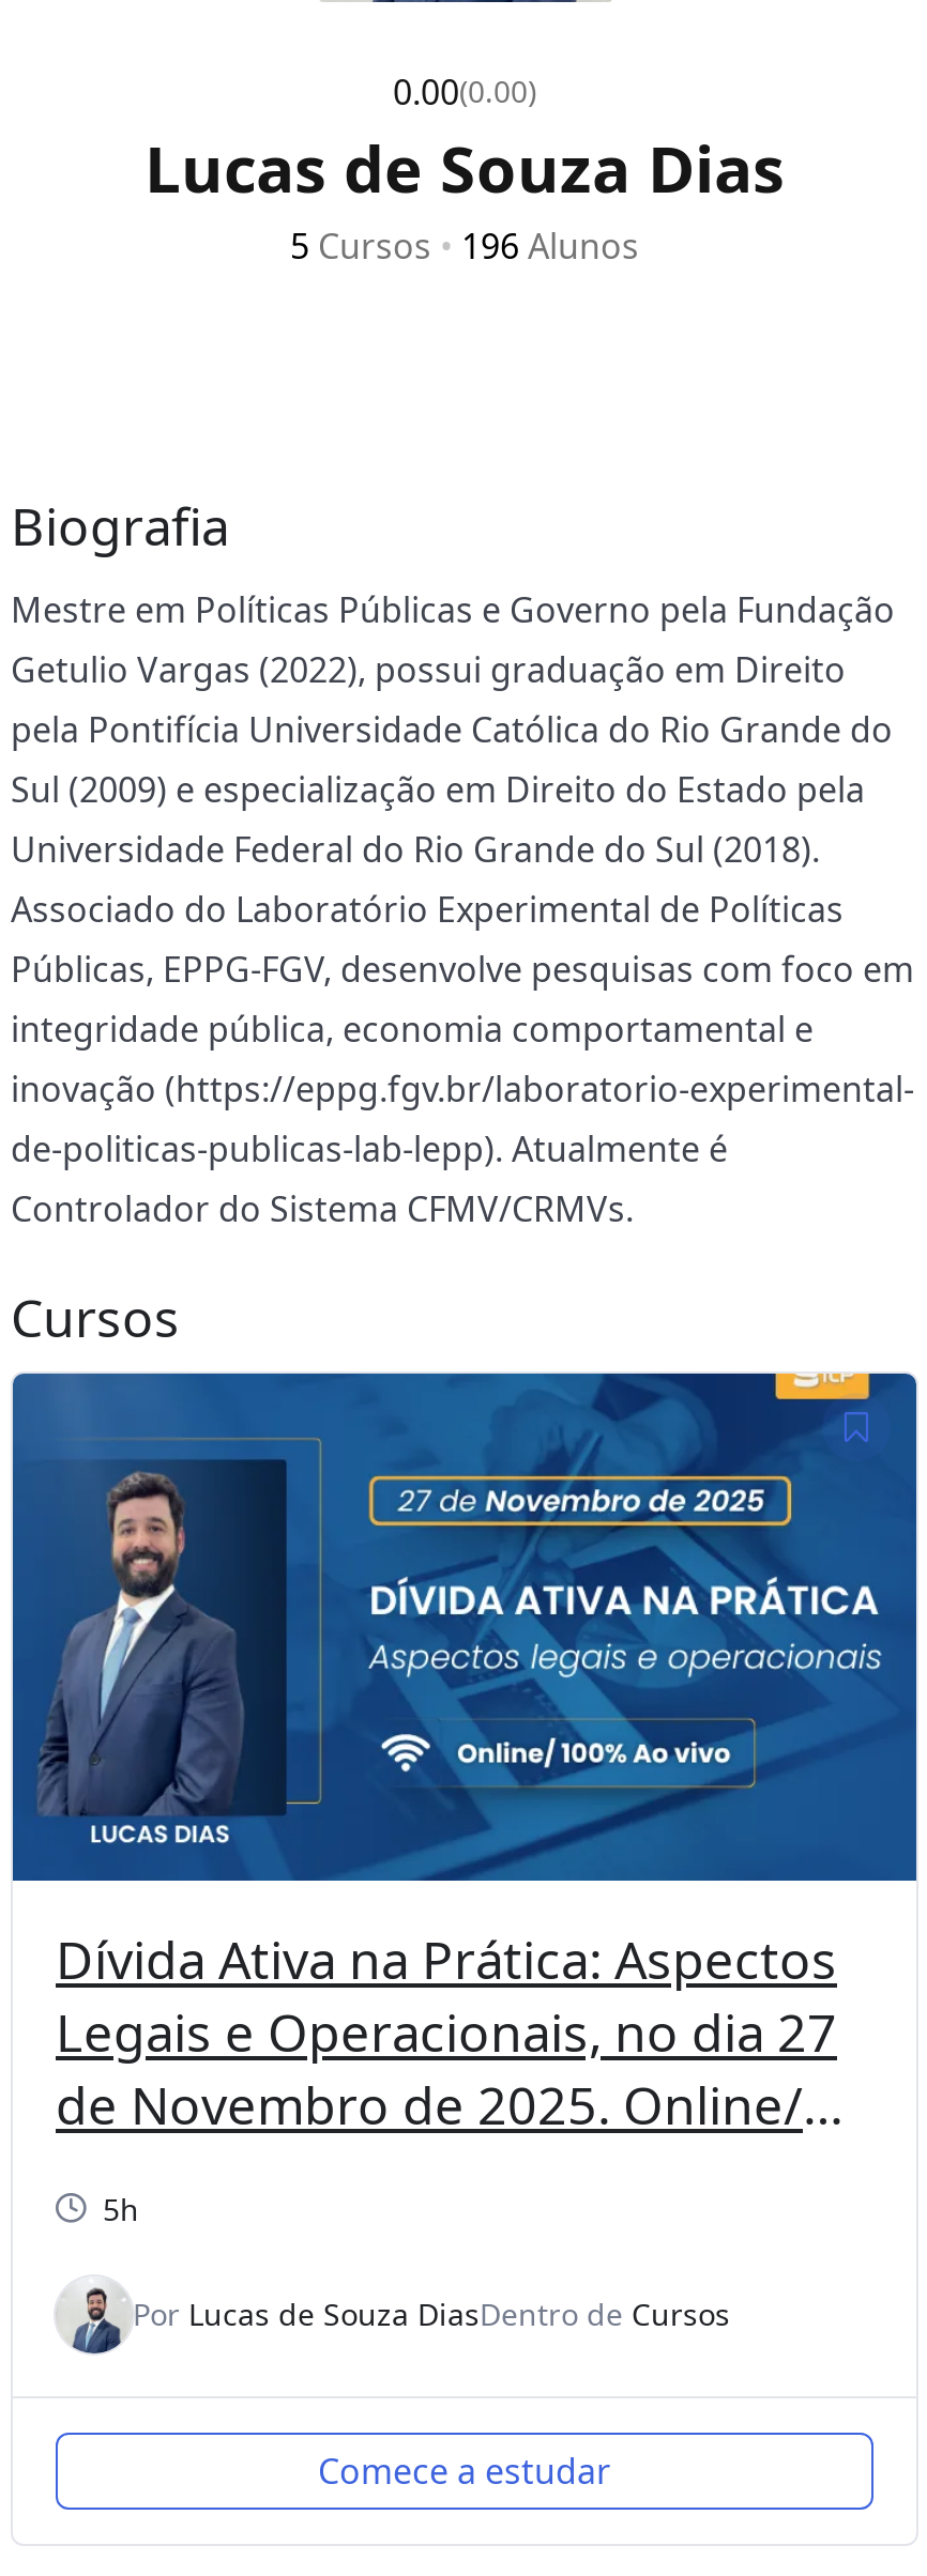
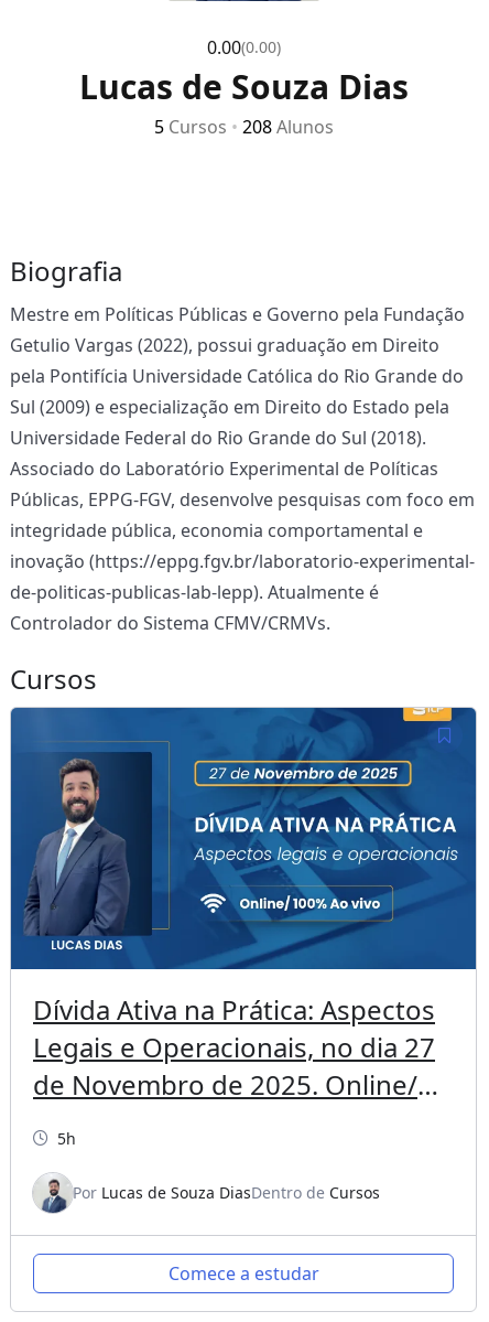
[290,222,639,269] 5 Cursos • 196 Alunos -> [154,114,333,138] 5 Cursos • 208 Alunos

